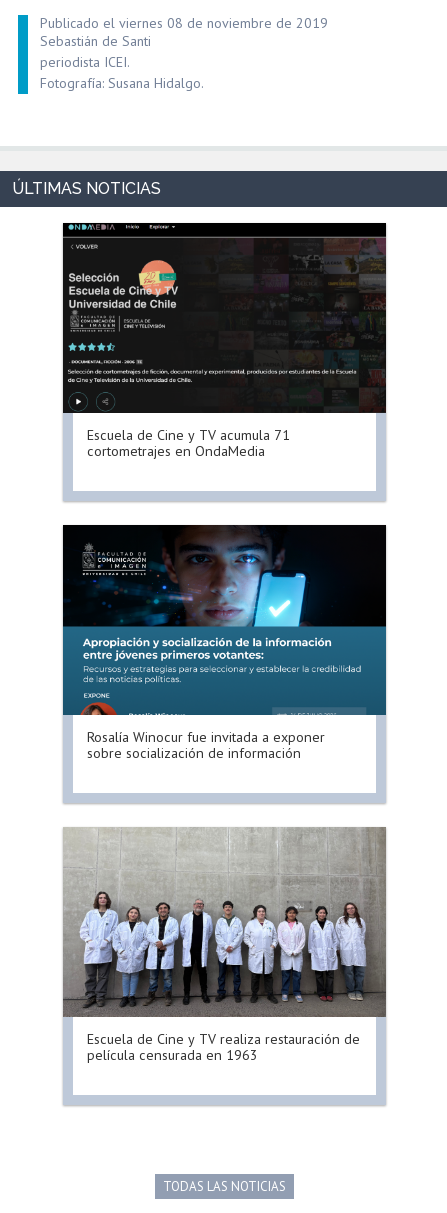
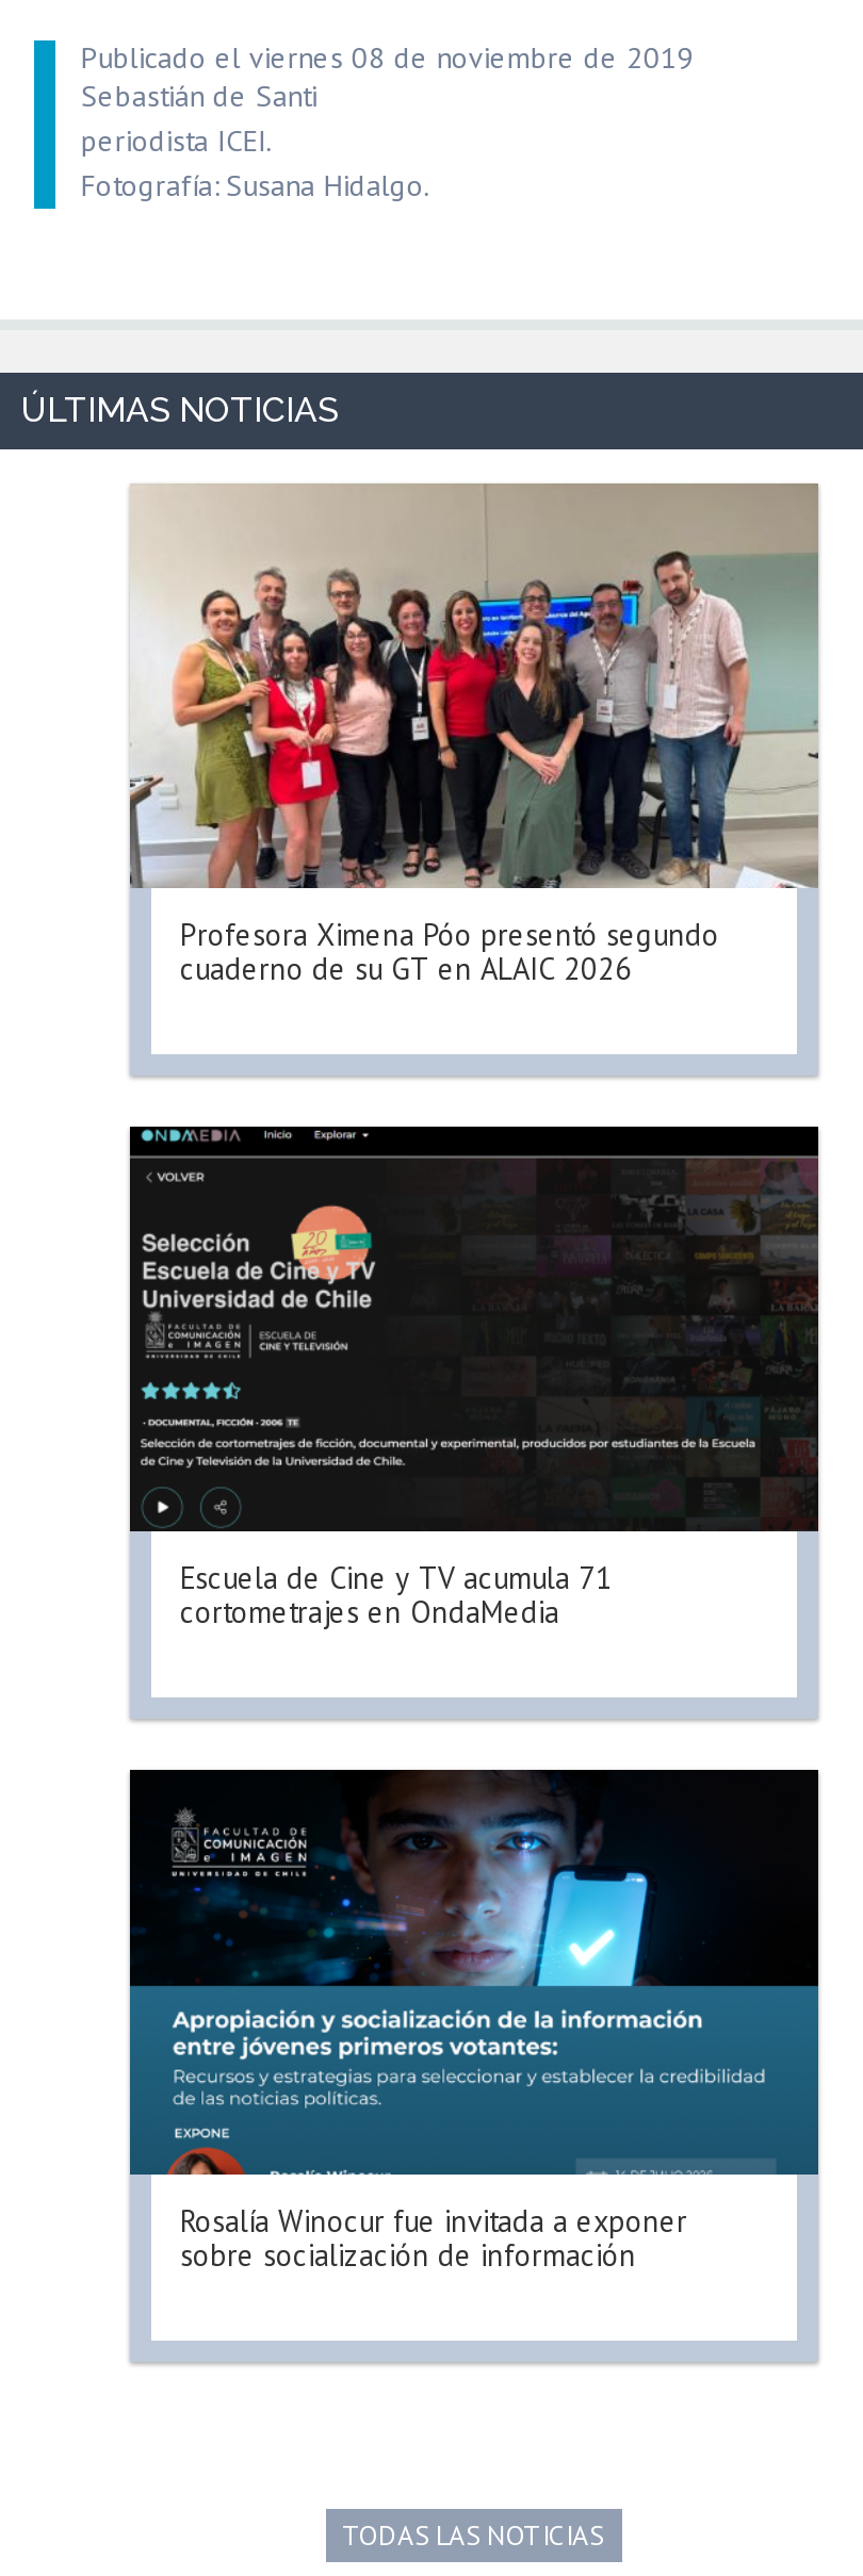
none -> [128,483,820,989] [image] | Profesora Ximena Póo presentó segundo | cuaderno de su GT en ALAIC 2026
moved [86,237,387,762] -> [180,1156,820,2275]: [image] | Escuela de Cine y TV acumula 71 | cortometrajes en OndaMedia | Rosalía Winocur fue invitada a exponer | sobre socialización de información
[62,827,387,1064] [image] | Escuela de Cine y TV realiza restauración de | película censurada en 1963 -> none

